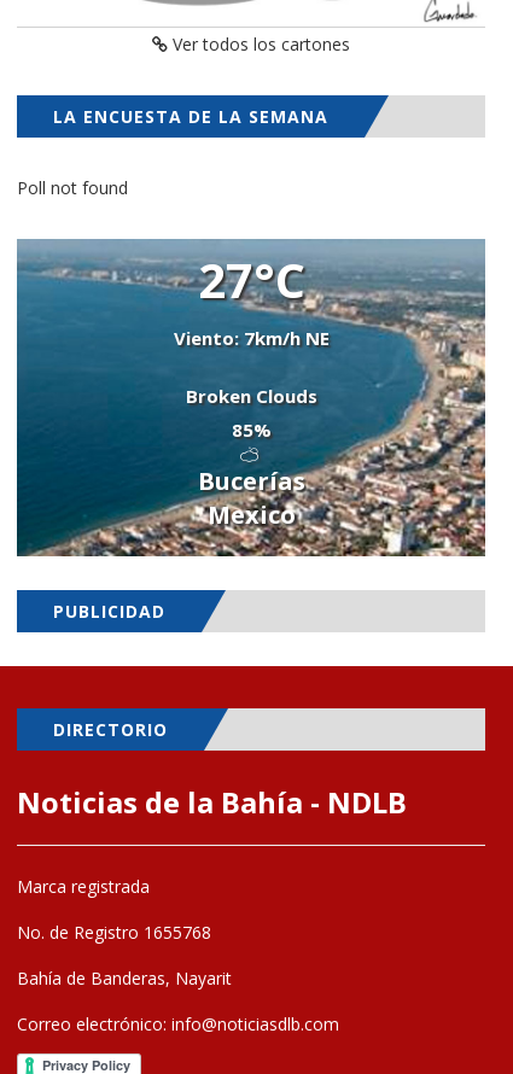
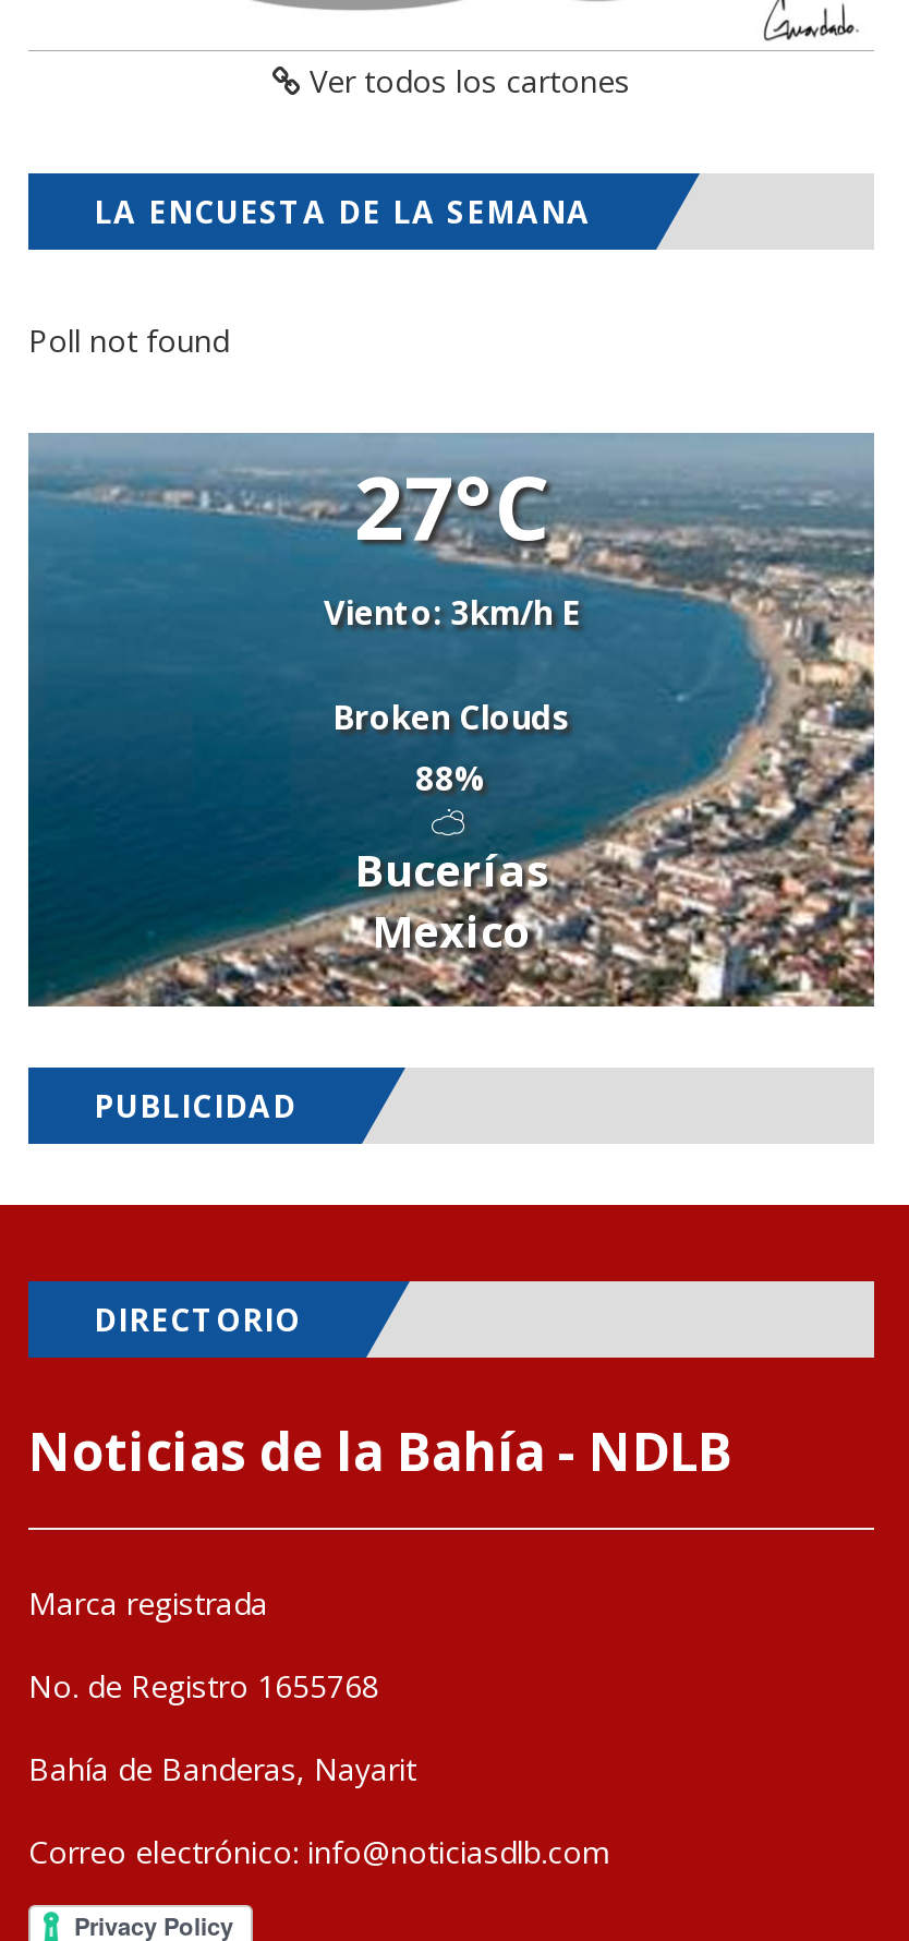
[173,326,329,350] Viento: 7km/h NE -> [324,589,579,633] Viento: 3km/h E
[231,418,271,442] 85% -> [415,755,487,799] 88%

